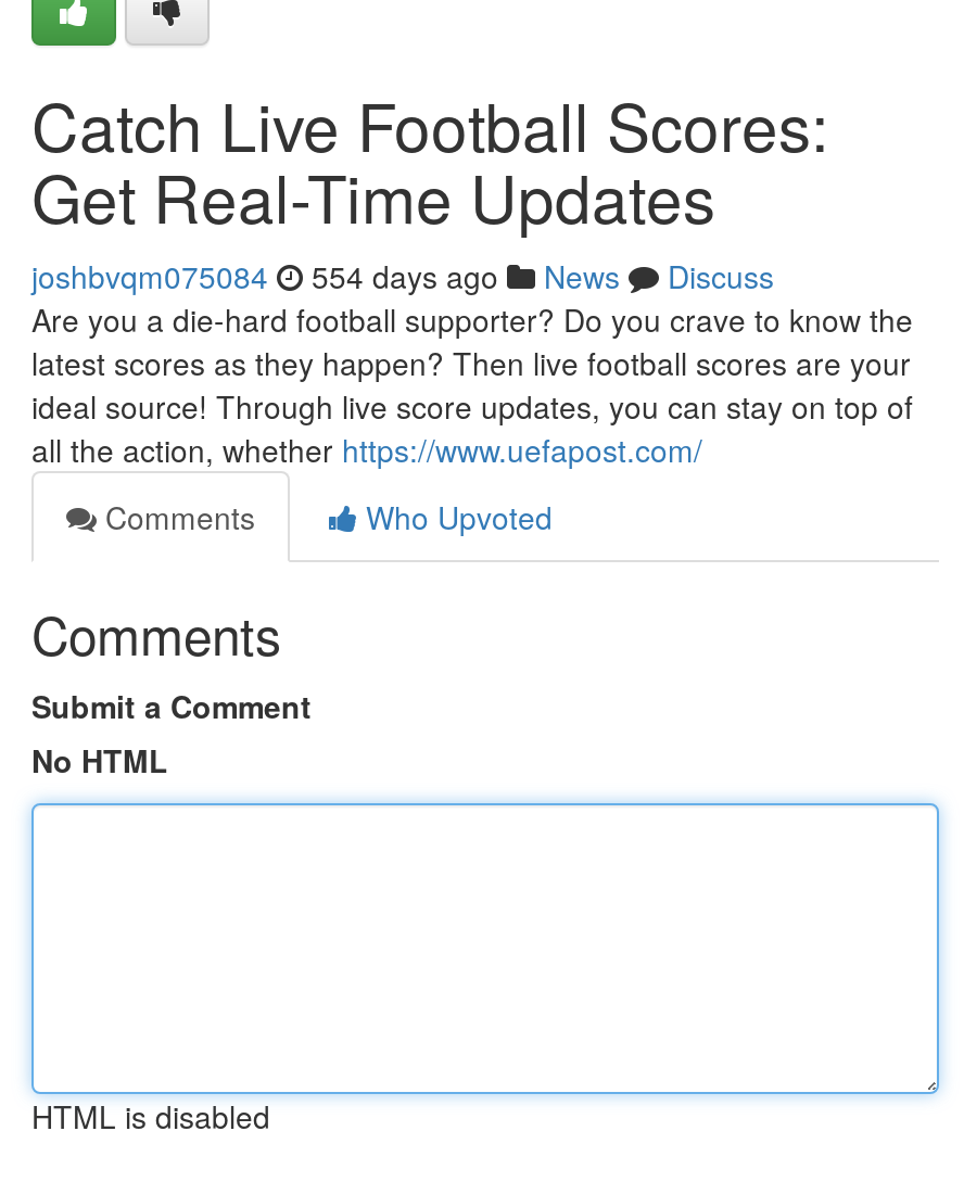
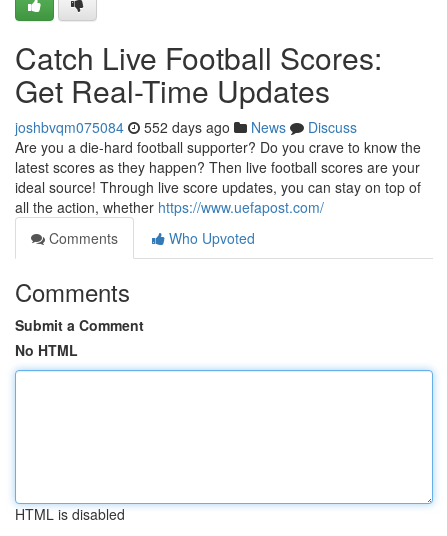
[31,254,774,297] joshbvqm075084 554 days ago News Discuss -> [15,117,357,137] joshbvqm075084 552 days ago News Discuss

